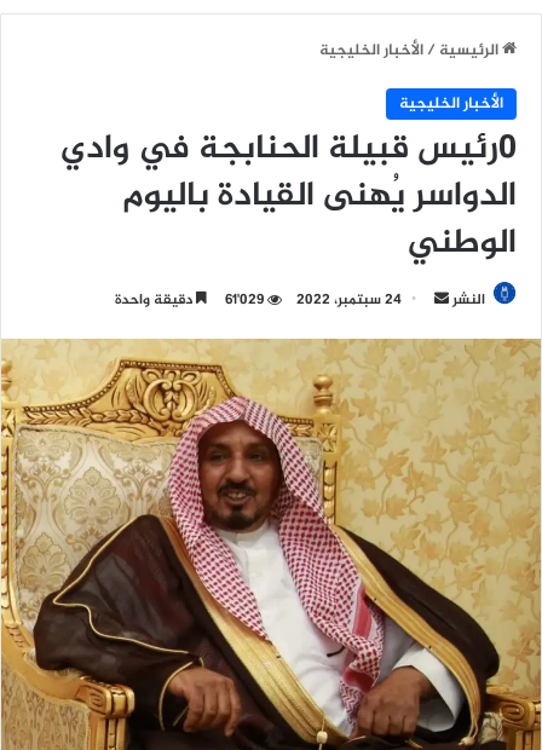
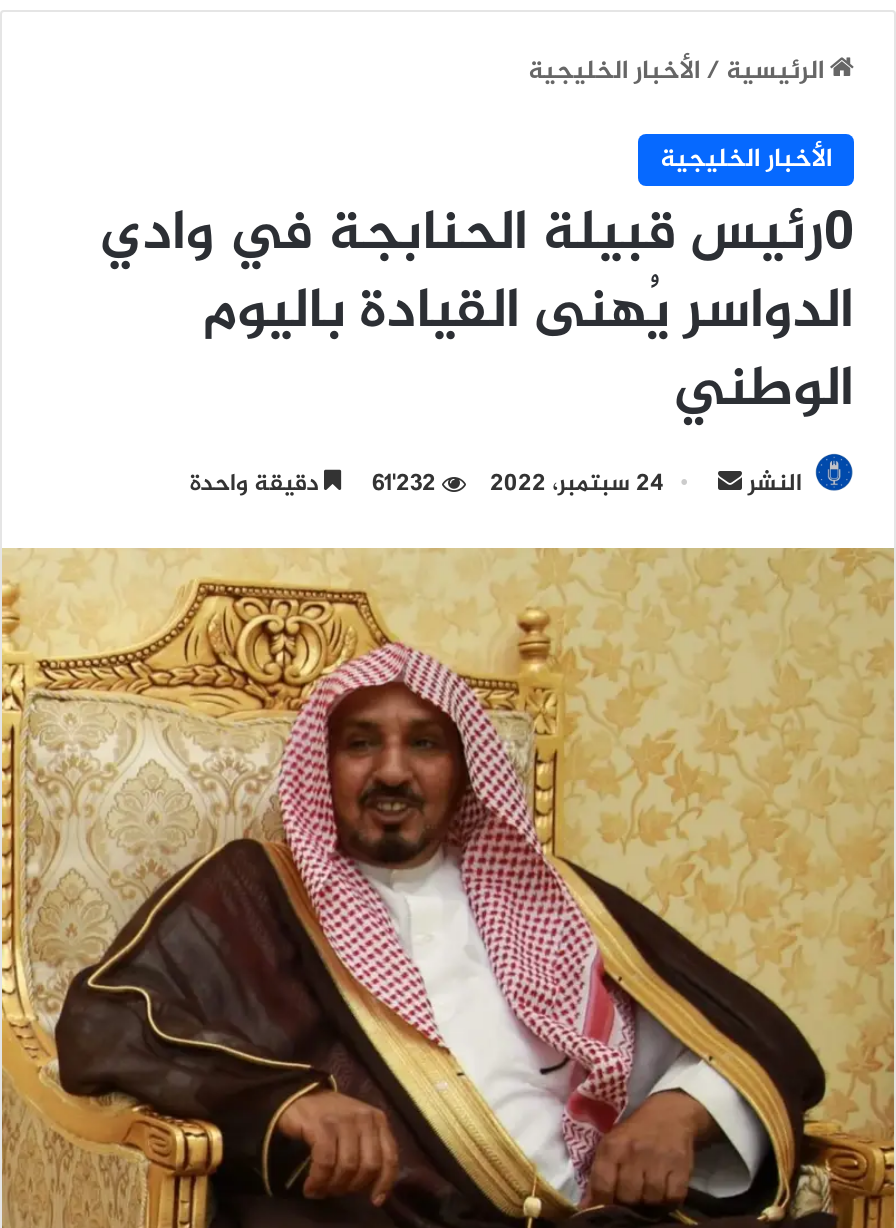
[115,287,264,311] 61٬029 دقيقة واحدة -> [190,463,436,503] 61٬232 دقيقة واحدة

